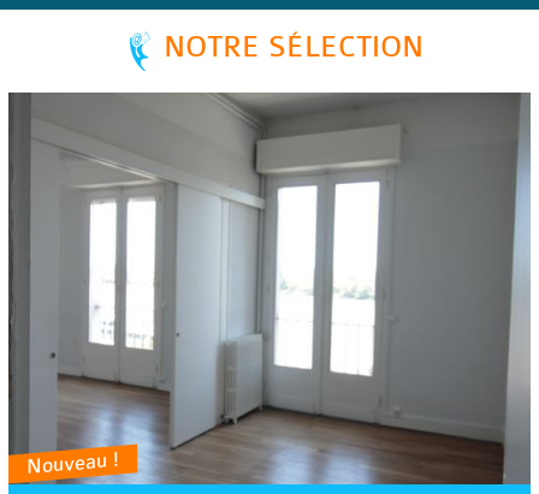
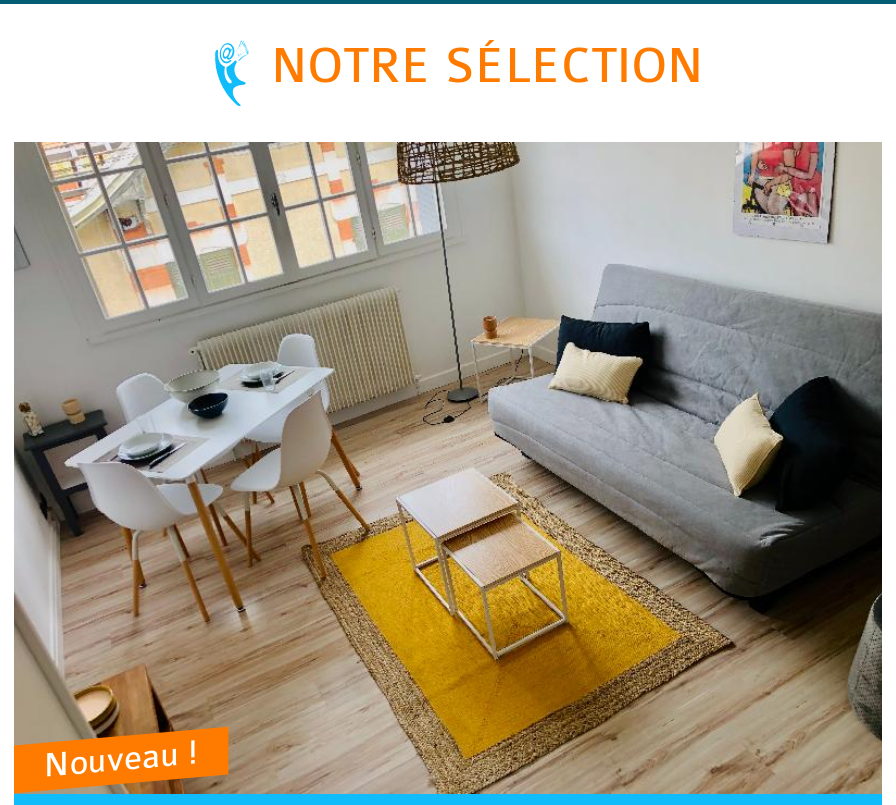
[7,91,531,486] [image] -> [14,140,884,796] [image]

